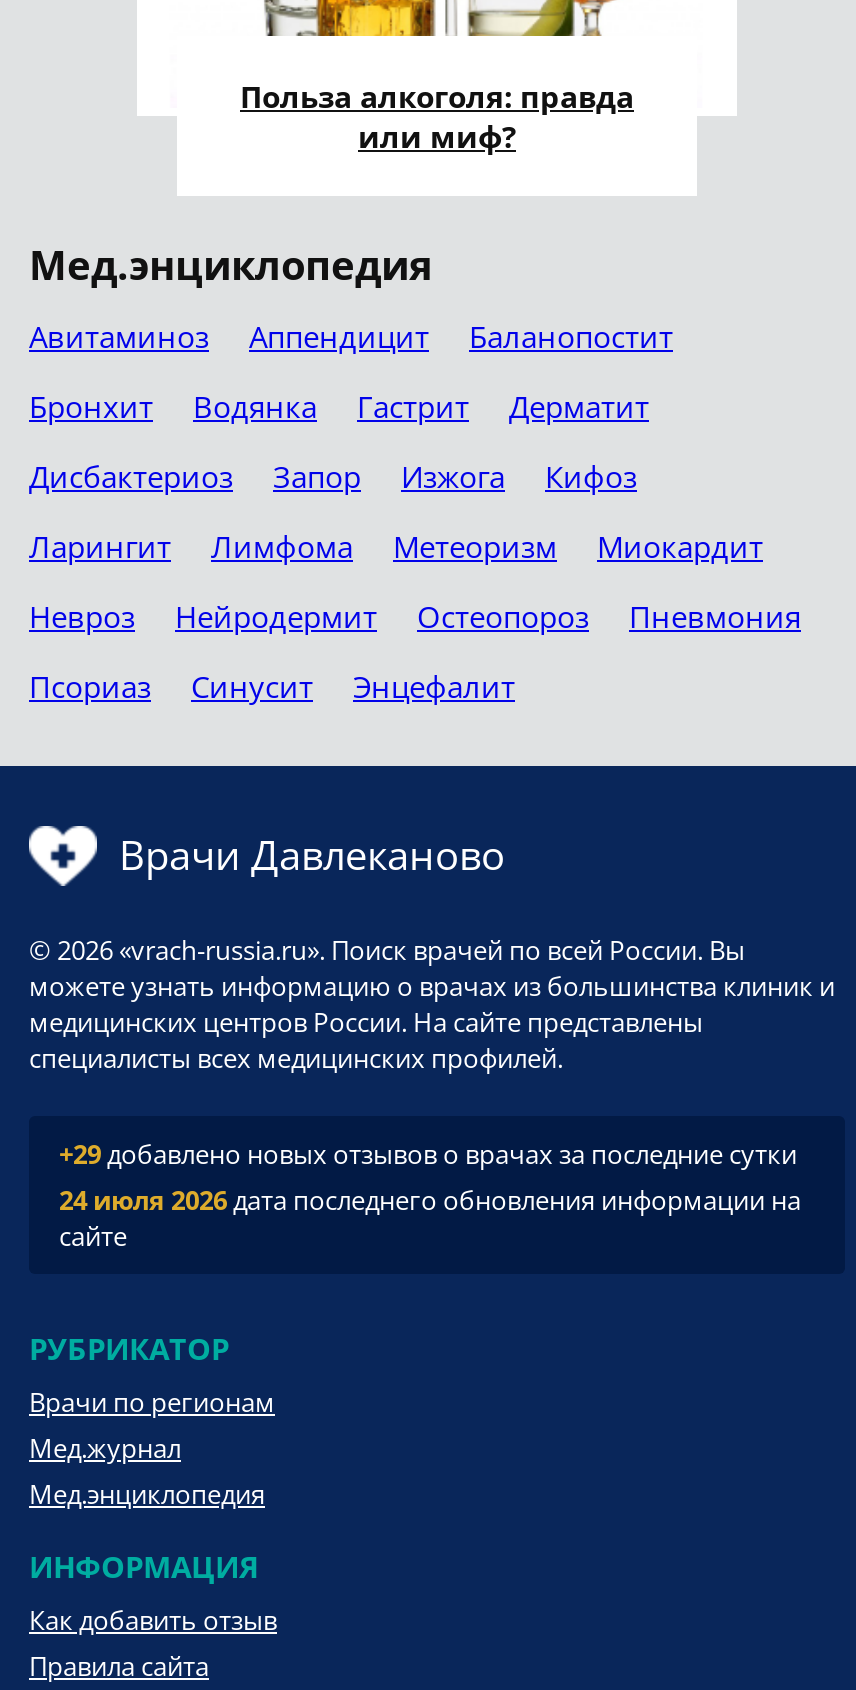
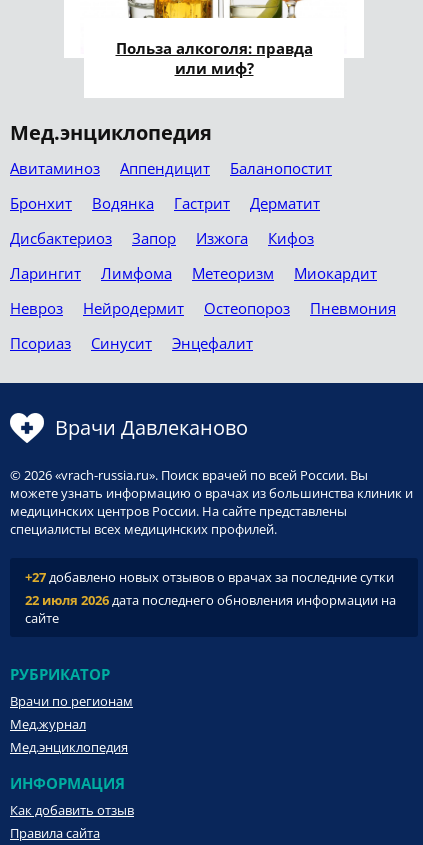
[59,1135,797,1171] +29добавлено новых отзывов о врачах за последние сутки -> [25,568,394,586] +27добавлено новых отзывов о врачах за последние сутки
[59,1181,801,1217] 24 июля 2026дата последнего обновления информации на -> [25,591,396,609] 22 июля 2026дата последнего обновления информации на

